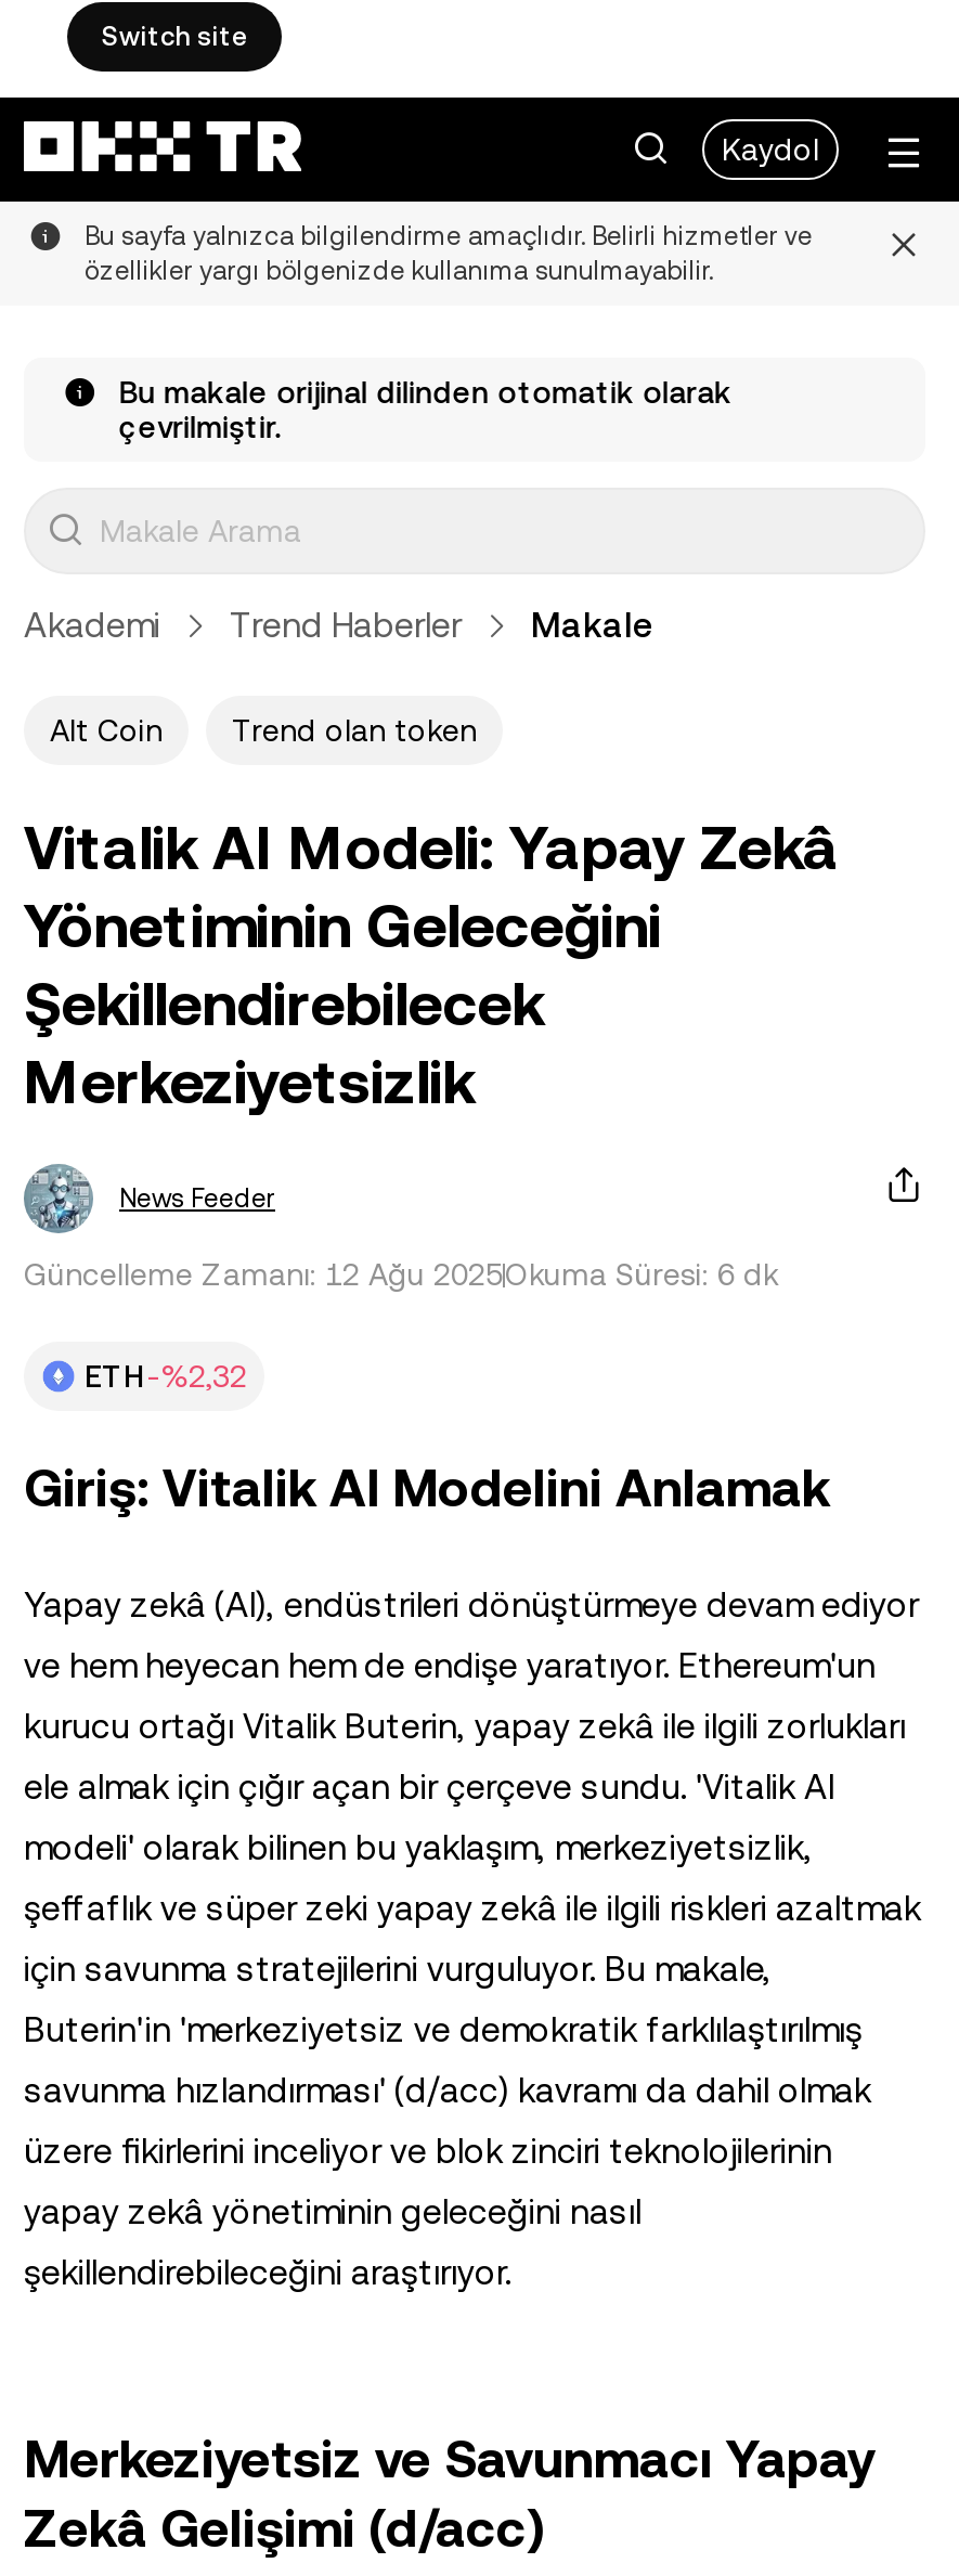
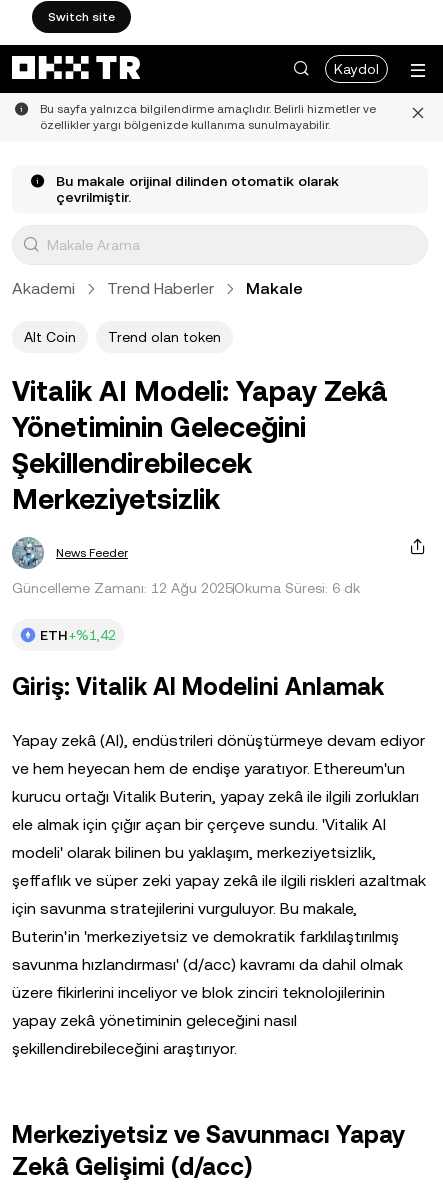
[85,1359,247,1394] ETH -%2,32 -> [40,627,116,643] ETH +%1,42

